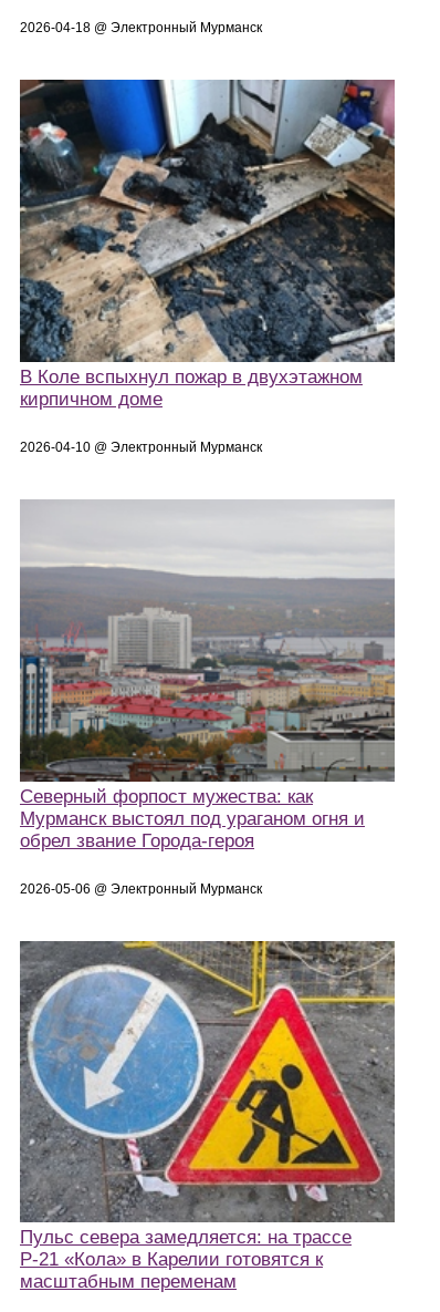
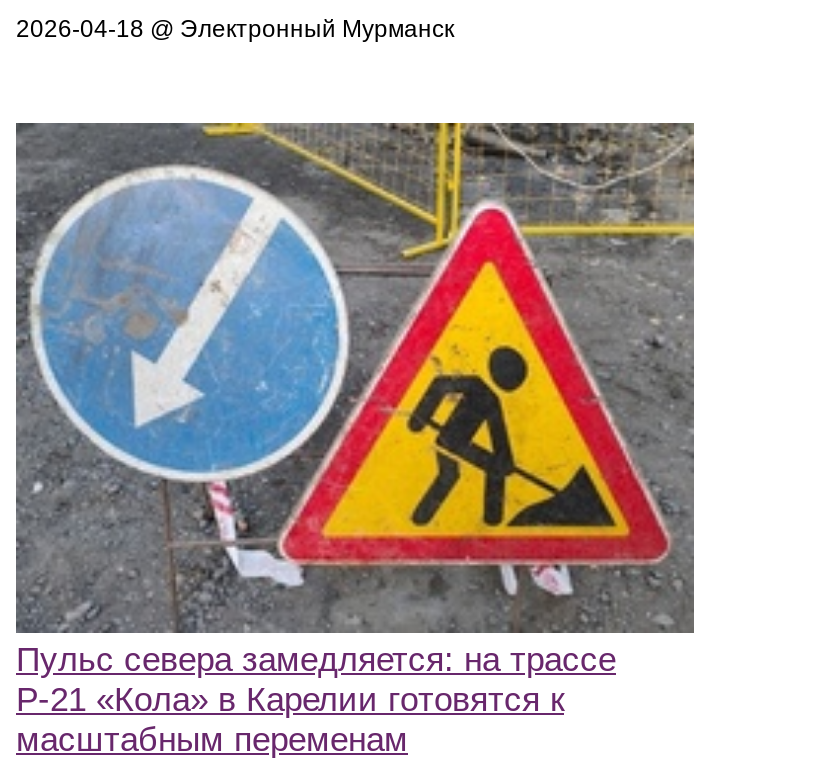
[19,79,395,455] [image] | В Коле вспыхнул пожар в двухэтажном | кирпичном доме | 2026-04-10 @ Электронный Мурманск -> none
[19,499,396,896] [image] | Северный форпост мужества: как | Мурманск выстоял под ураганом огня и | обрел звание Города-героя | 2026-05-06 @ Электронный Мурманск -> none

